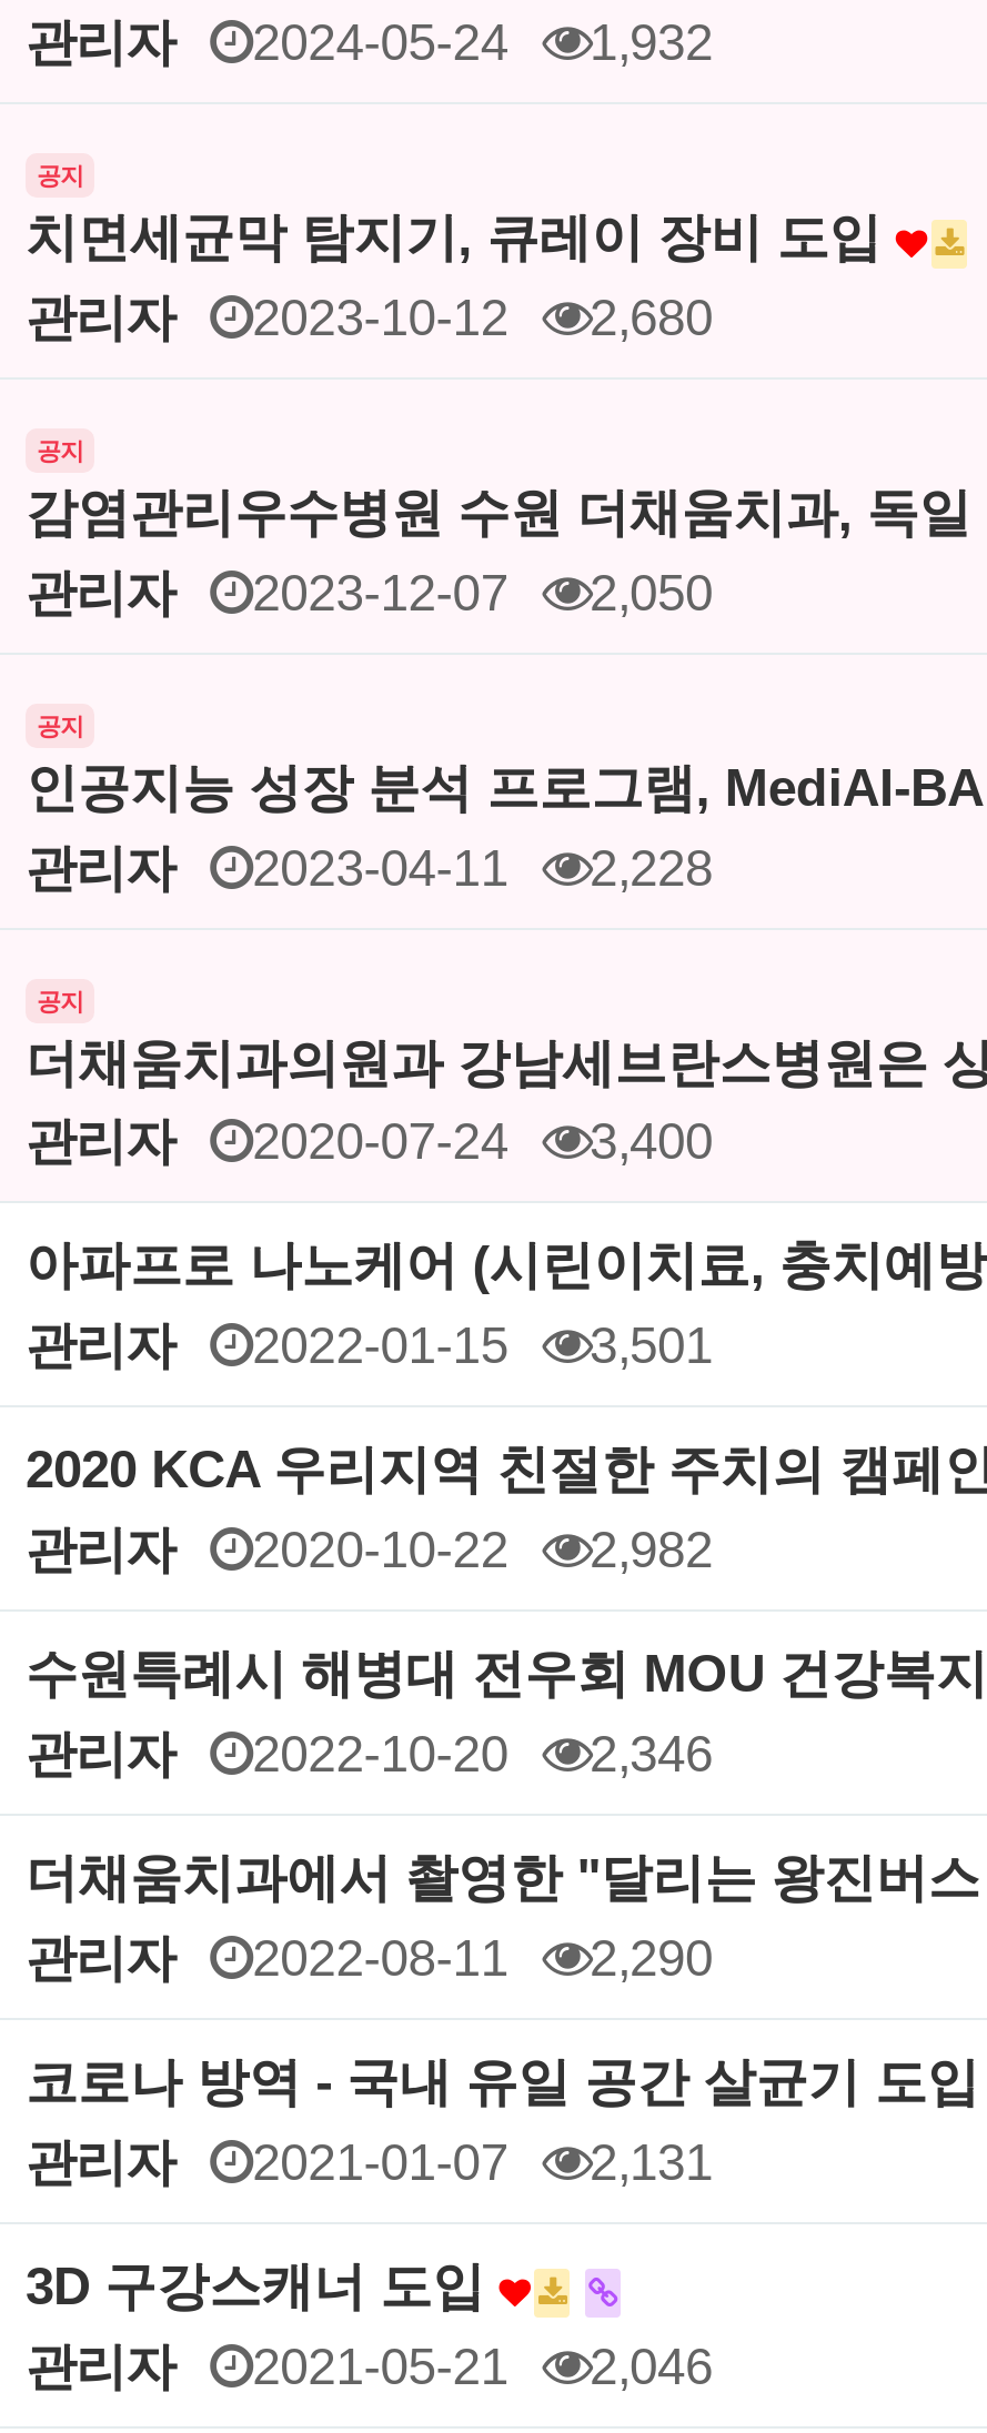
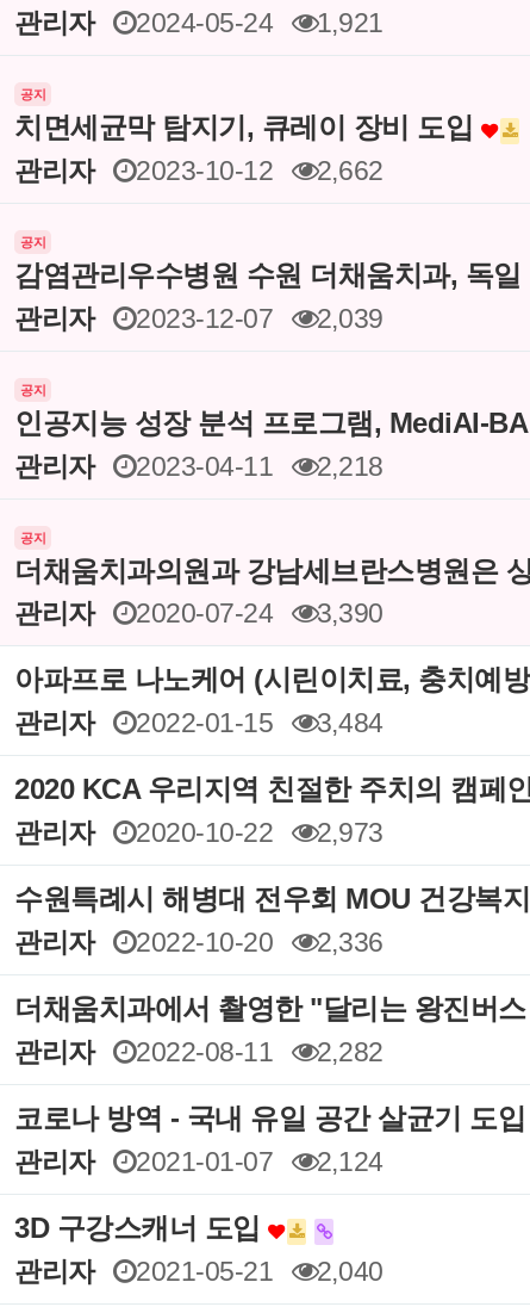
[26,12,713,70] 관리자 2024-05-24 1,932 -> [14,7,383,38] 관리자 2024-05-24 1,921
[26,287,713,345] 관리자 2023-10-12 2,680 -> [14,154,383,185] 관리자 2023-10-12 2,662
[26,563,713,620] 관리자 2023-12-07 2,050 -> [14,302,383,333] 관리자 2023-12-07 2,039
[26,838,713,896] 관리자 2023-04-11 2,228 -> [14,450,383,481] 관리자 2023-04-11 2,218
[26,1111,713,1169] 관리자 2020-07-24 3,400 -> [14,597,383,628] 관리자 2020-07-24 3,390
[26,1315,713,1373] 관리자 2022-01-15 3,501 -> [14,707,383,738] 관리자 2022-01-15 3,484
[26,1520,713,1577] 관리자 2020-10-22 2,982 -> [14,816,383,847] 관리자 2020-10-22 2,973
[26,1724,713,1781] 관리자 2022-10-20 2,346 -> [14,926,383,957] 관리자 2022-10-20 2,336
[26,1928,713,1986] 관리자 2022-08-11 2,290 -> [14,1036,383,1067] 관리자 2022-08-11 2,282
[26,2132,713,2190] 관리자 2021-01-07 2,131 -> [14,1145,383,1176] 관리자 2021-01-07 2,124
[26,2336,713,2394] 관리자 2021-05-21 2,046 -> [14,1255,383,1286] 관리자 2021-05-21 2,040

